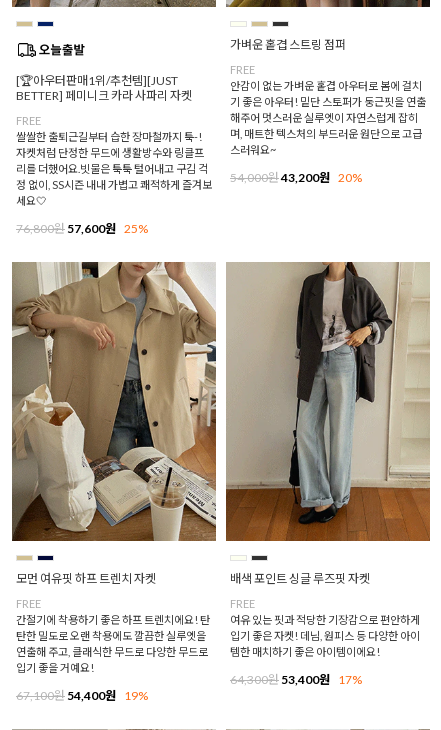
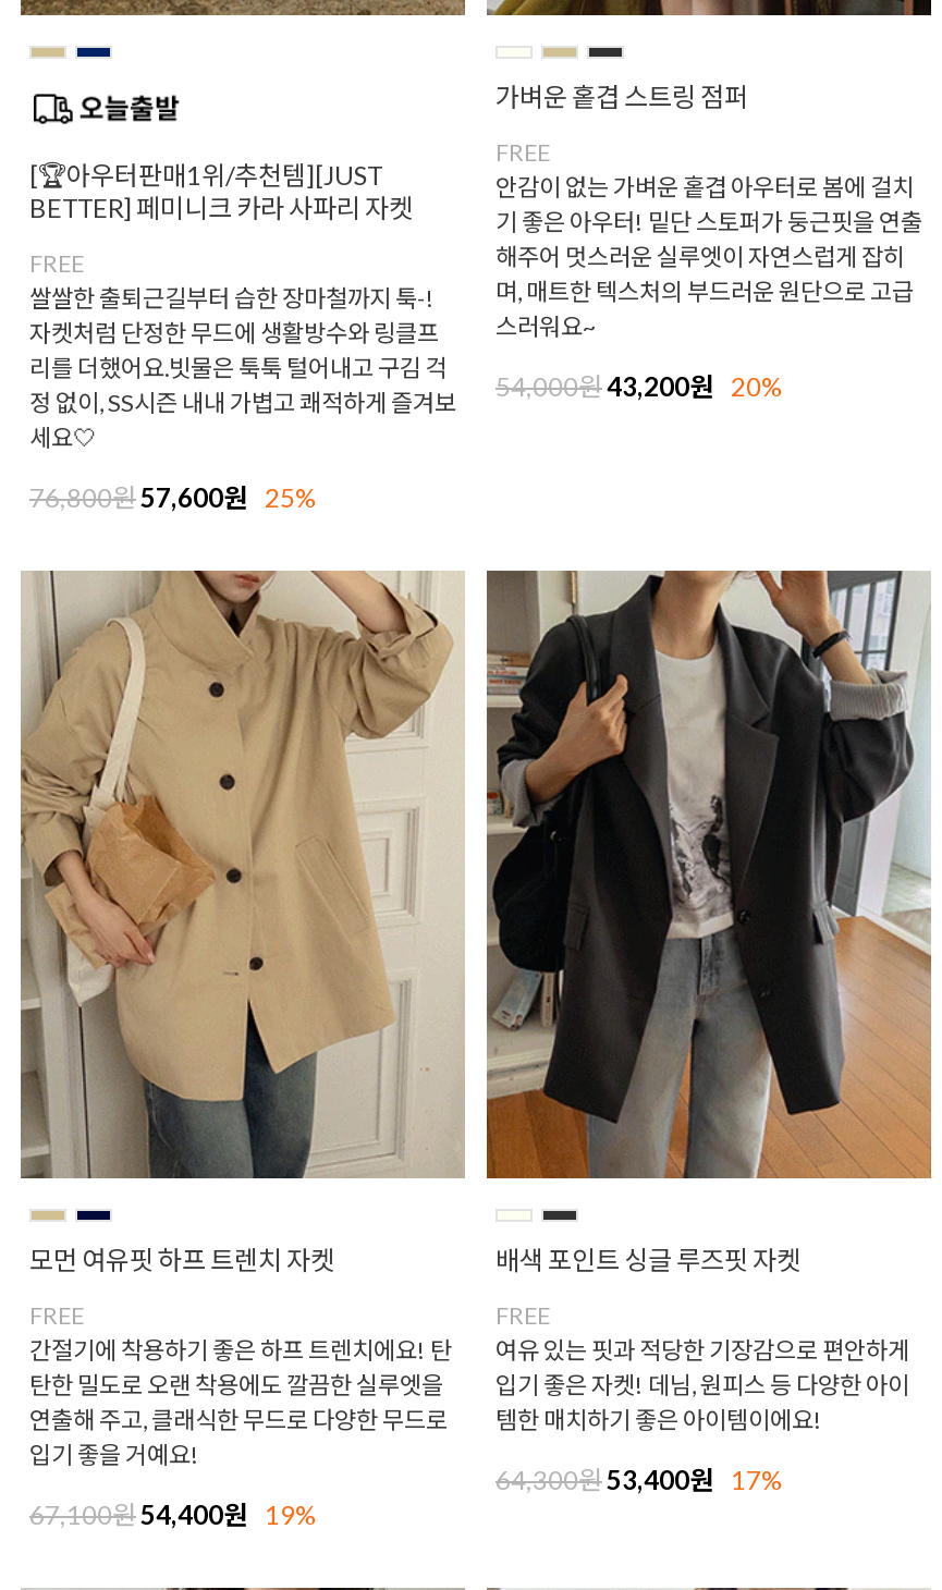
[12,261,217,541] [image] -> [21,568,465,1178] [image]
[226,262,430,541] [image] -> [487,571,931,1178] [image]

